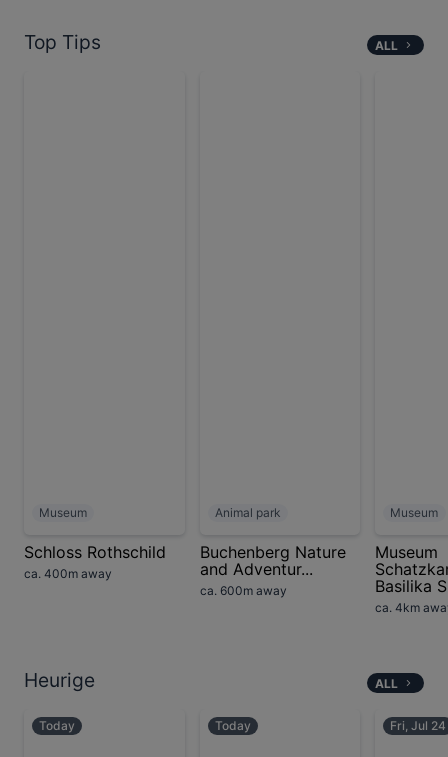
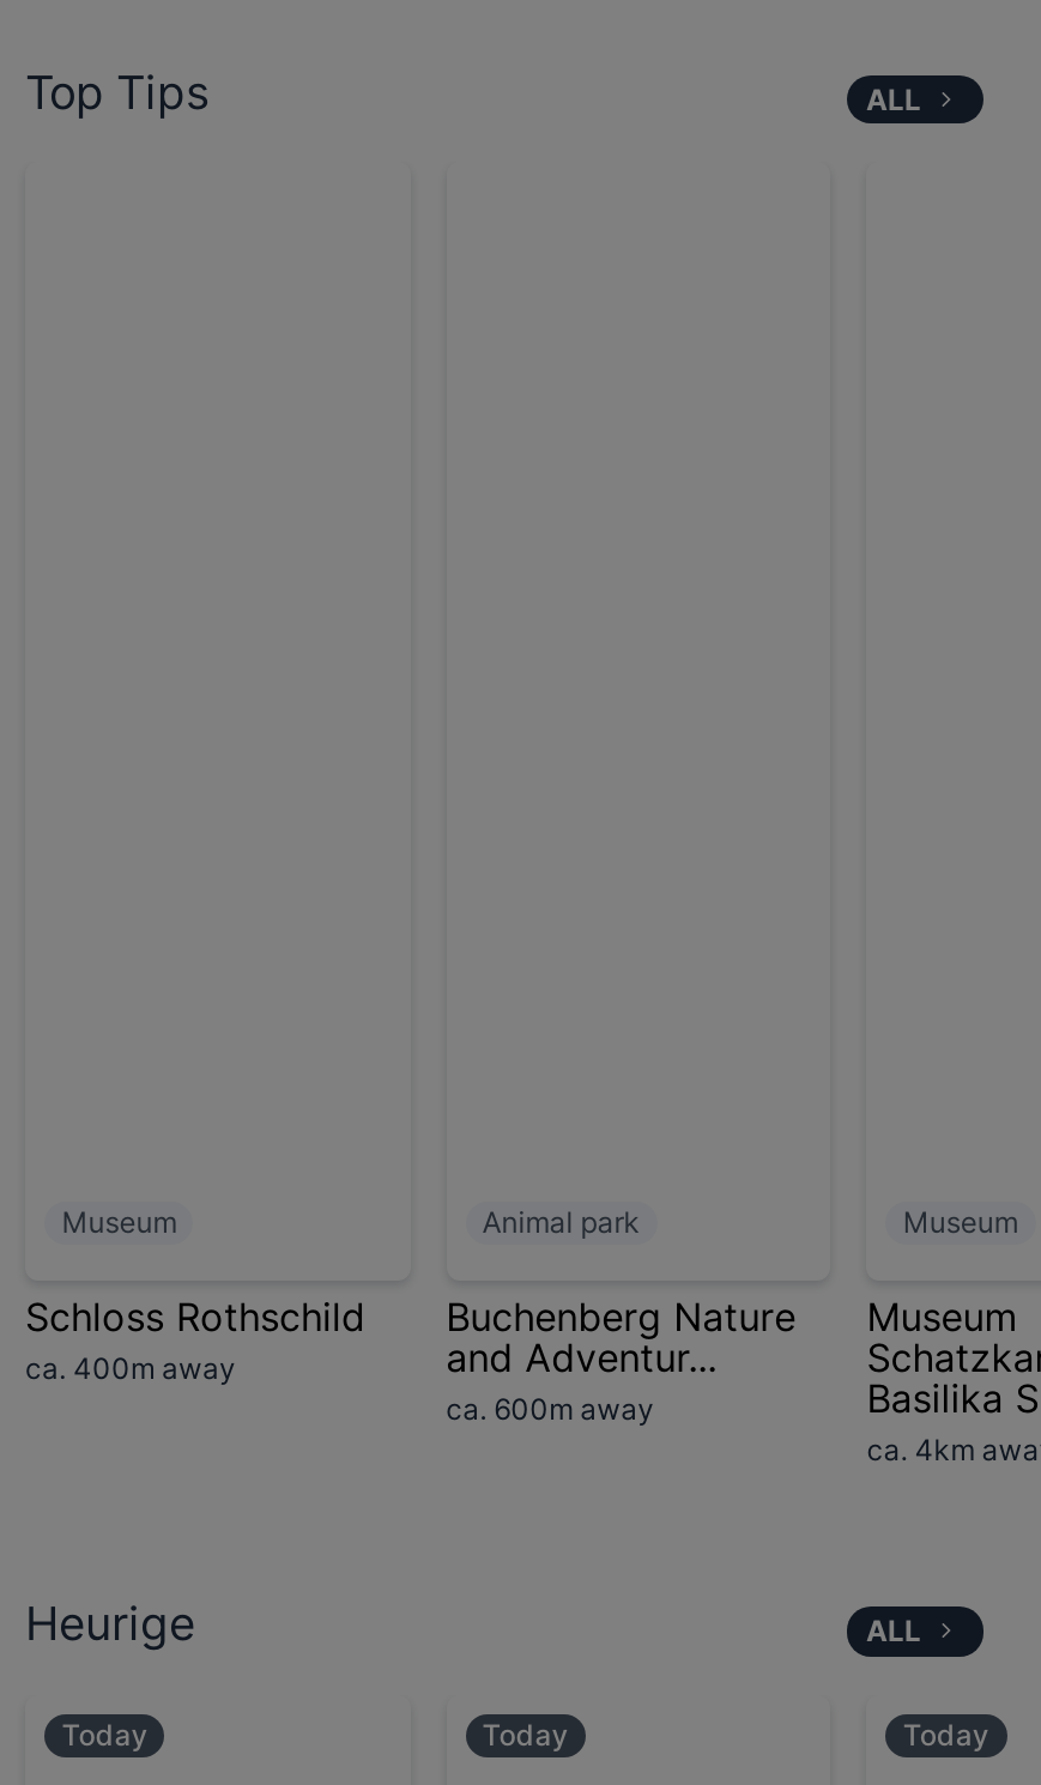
[390,718,446,733] Fri, Jul 24 -> none
none -> [903,1716,989,1752] Today

